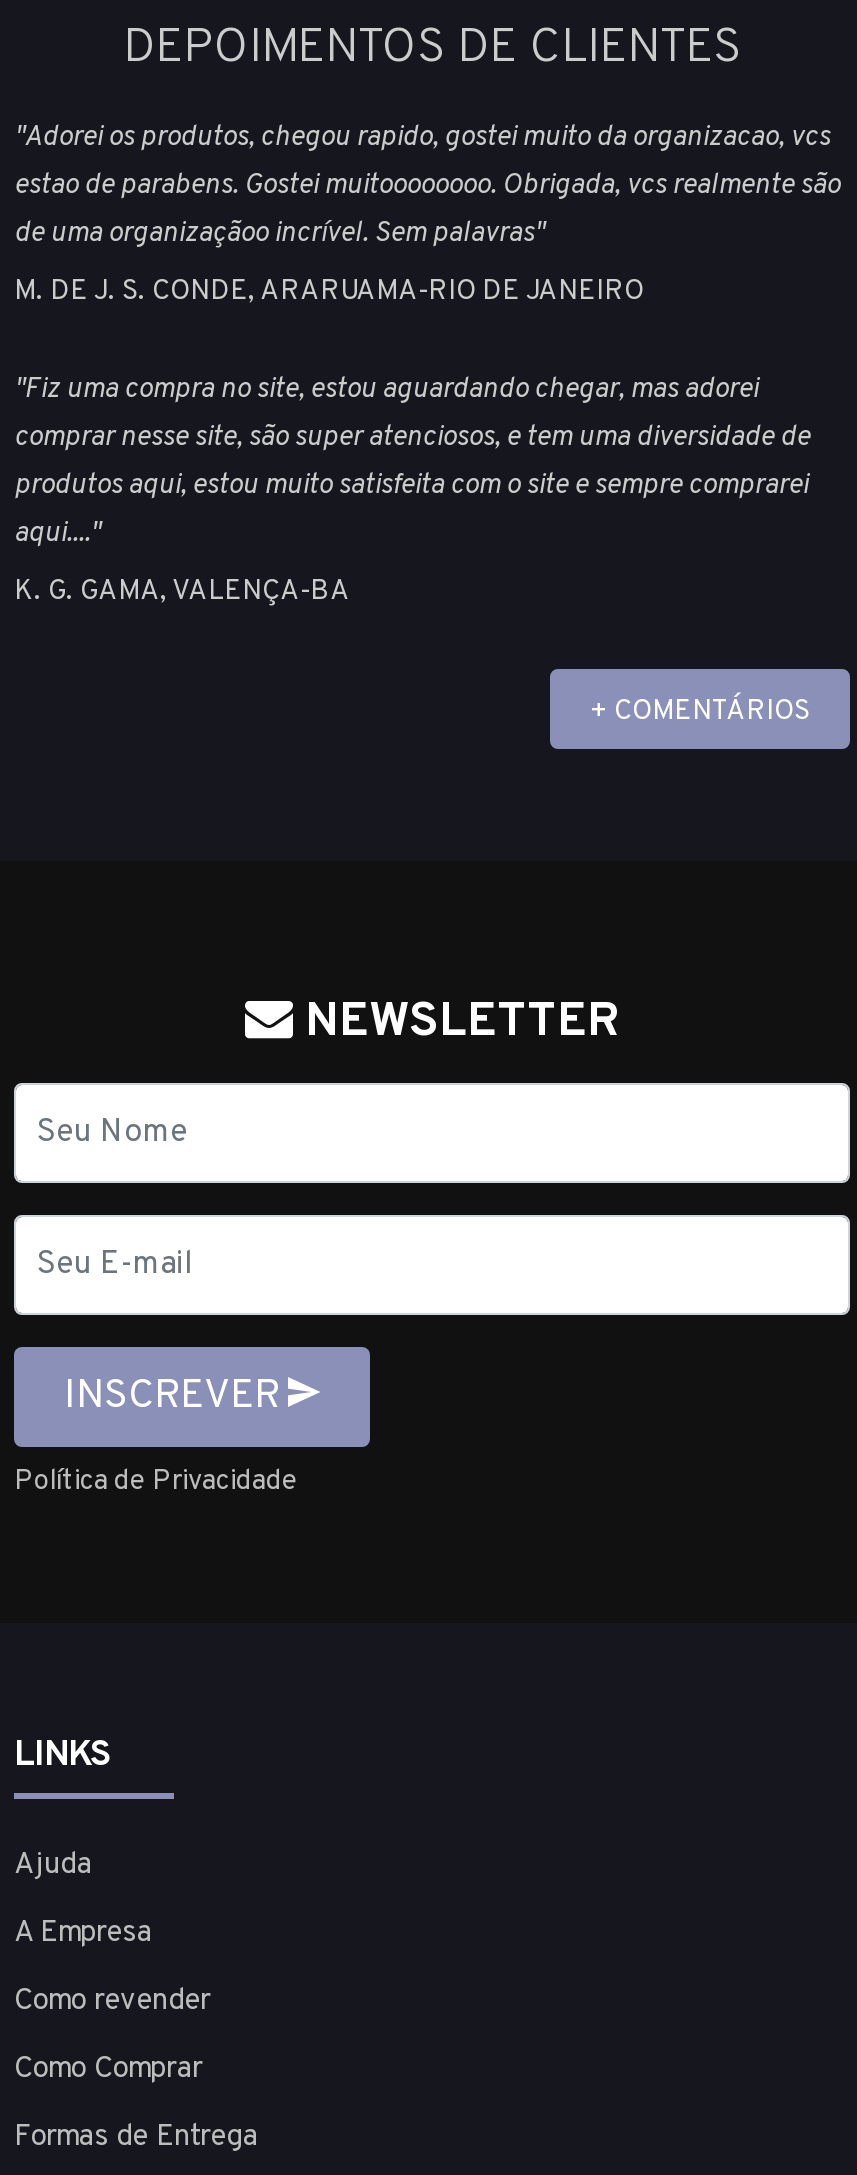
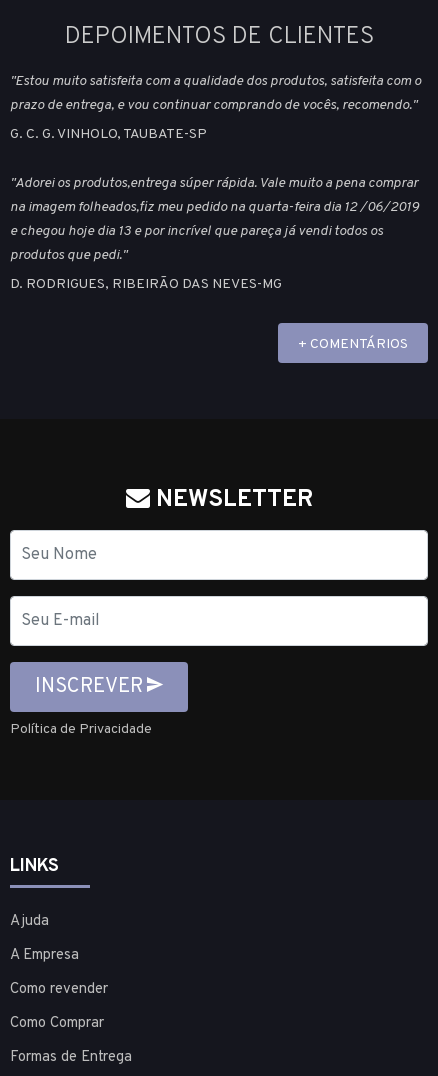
[14,121,840,251] "Adorei os produtos, chegou rapido, gostei muito da organizacao, vcs | estao de parabens. Gostei muitoooooooo. Obrigada, vcs realmente são | de uma organizaçãoo incrível. Sem palavras" -> [10,73,421,114] "Estou muito satisfeita com a qualidade dos produtos, satisfeita com o | prazo de entrega, e vou continuar comprando de vocês, recomendo."
[14,275,644,309] M. DE J. S. CONDE, ARARUAMA-RIO DE JANEIRO -> [10,126,207,143] G. C. G. VINHOLO, TAUBATE-SP
[14,374,810,552] "Fiz uma compra no site, estou aguardando chegar, mas adorei | comprar nesse site, são super atenciosos, e tem uma diversidade de | produtos aqui, estou muito satisfeita com o site e sempre comprarei | aqui...." -> [10,175,419,264] "Adorei os produtos,entrega súper rápida. Vale muito a pena comprar | na imagem folheados,fiz meu pedido na quarta-feira dia 12 /06/2019 | e chegou hoje dia 13 e por incrível que pareça já vendi todos os | produtos que pedi."
[14,575,350,609] K. G. GAMA, VALENÇA-BA -> [10,276,282,293] D. RODRIGUES, RIBEIRÃO DAS NEVES-MG

